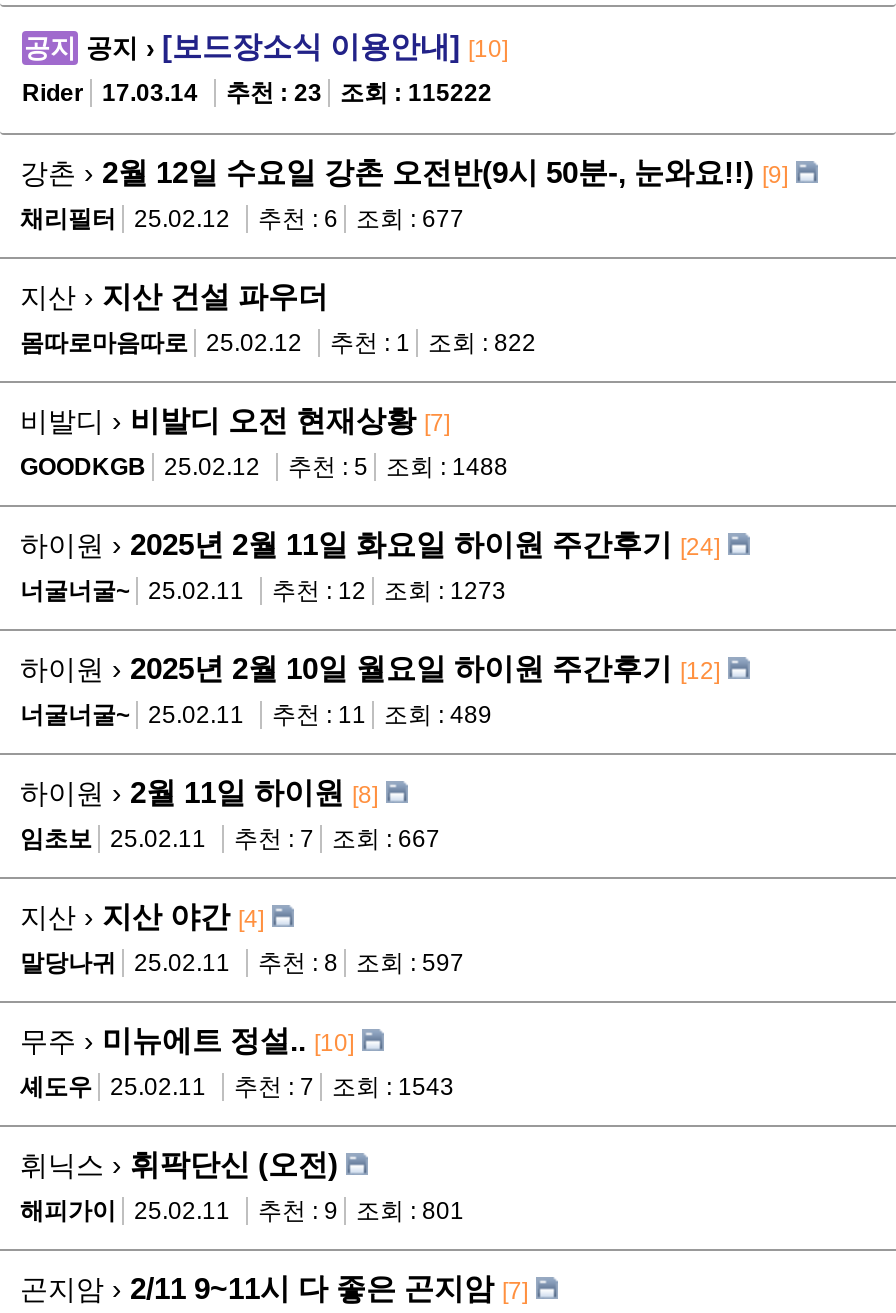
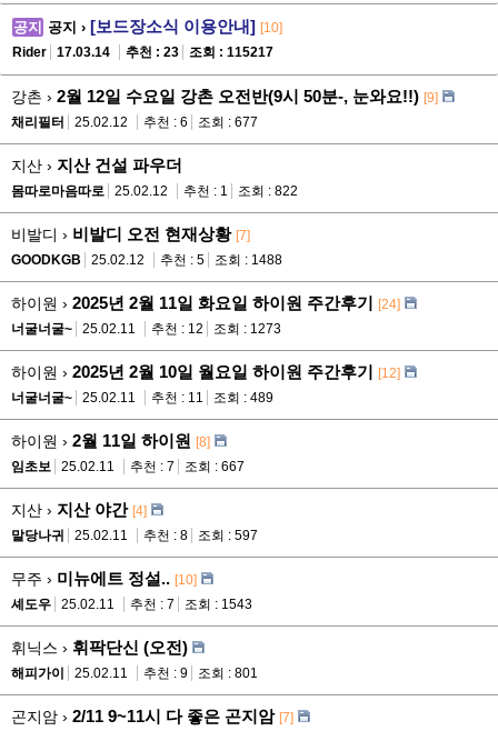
[22,79,492,107] Rider 17.03.14 추천 : 23 조회 : 115222 -> [12,44,273,60] Rider 17.03.14 추천 : 23 조회 : 115217

